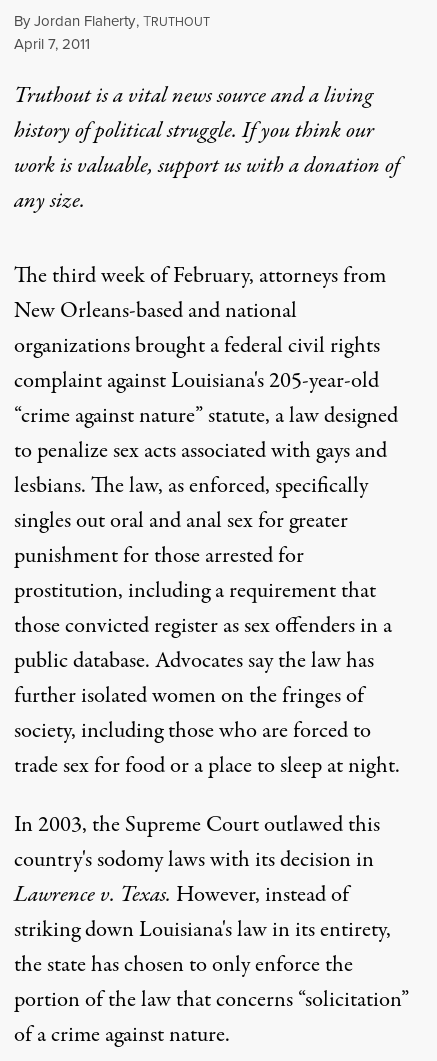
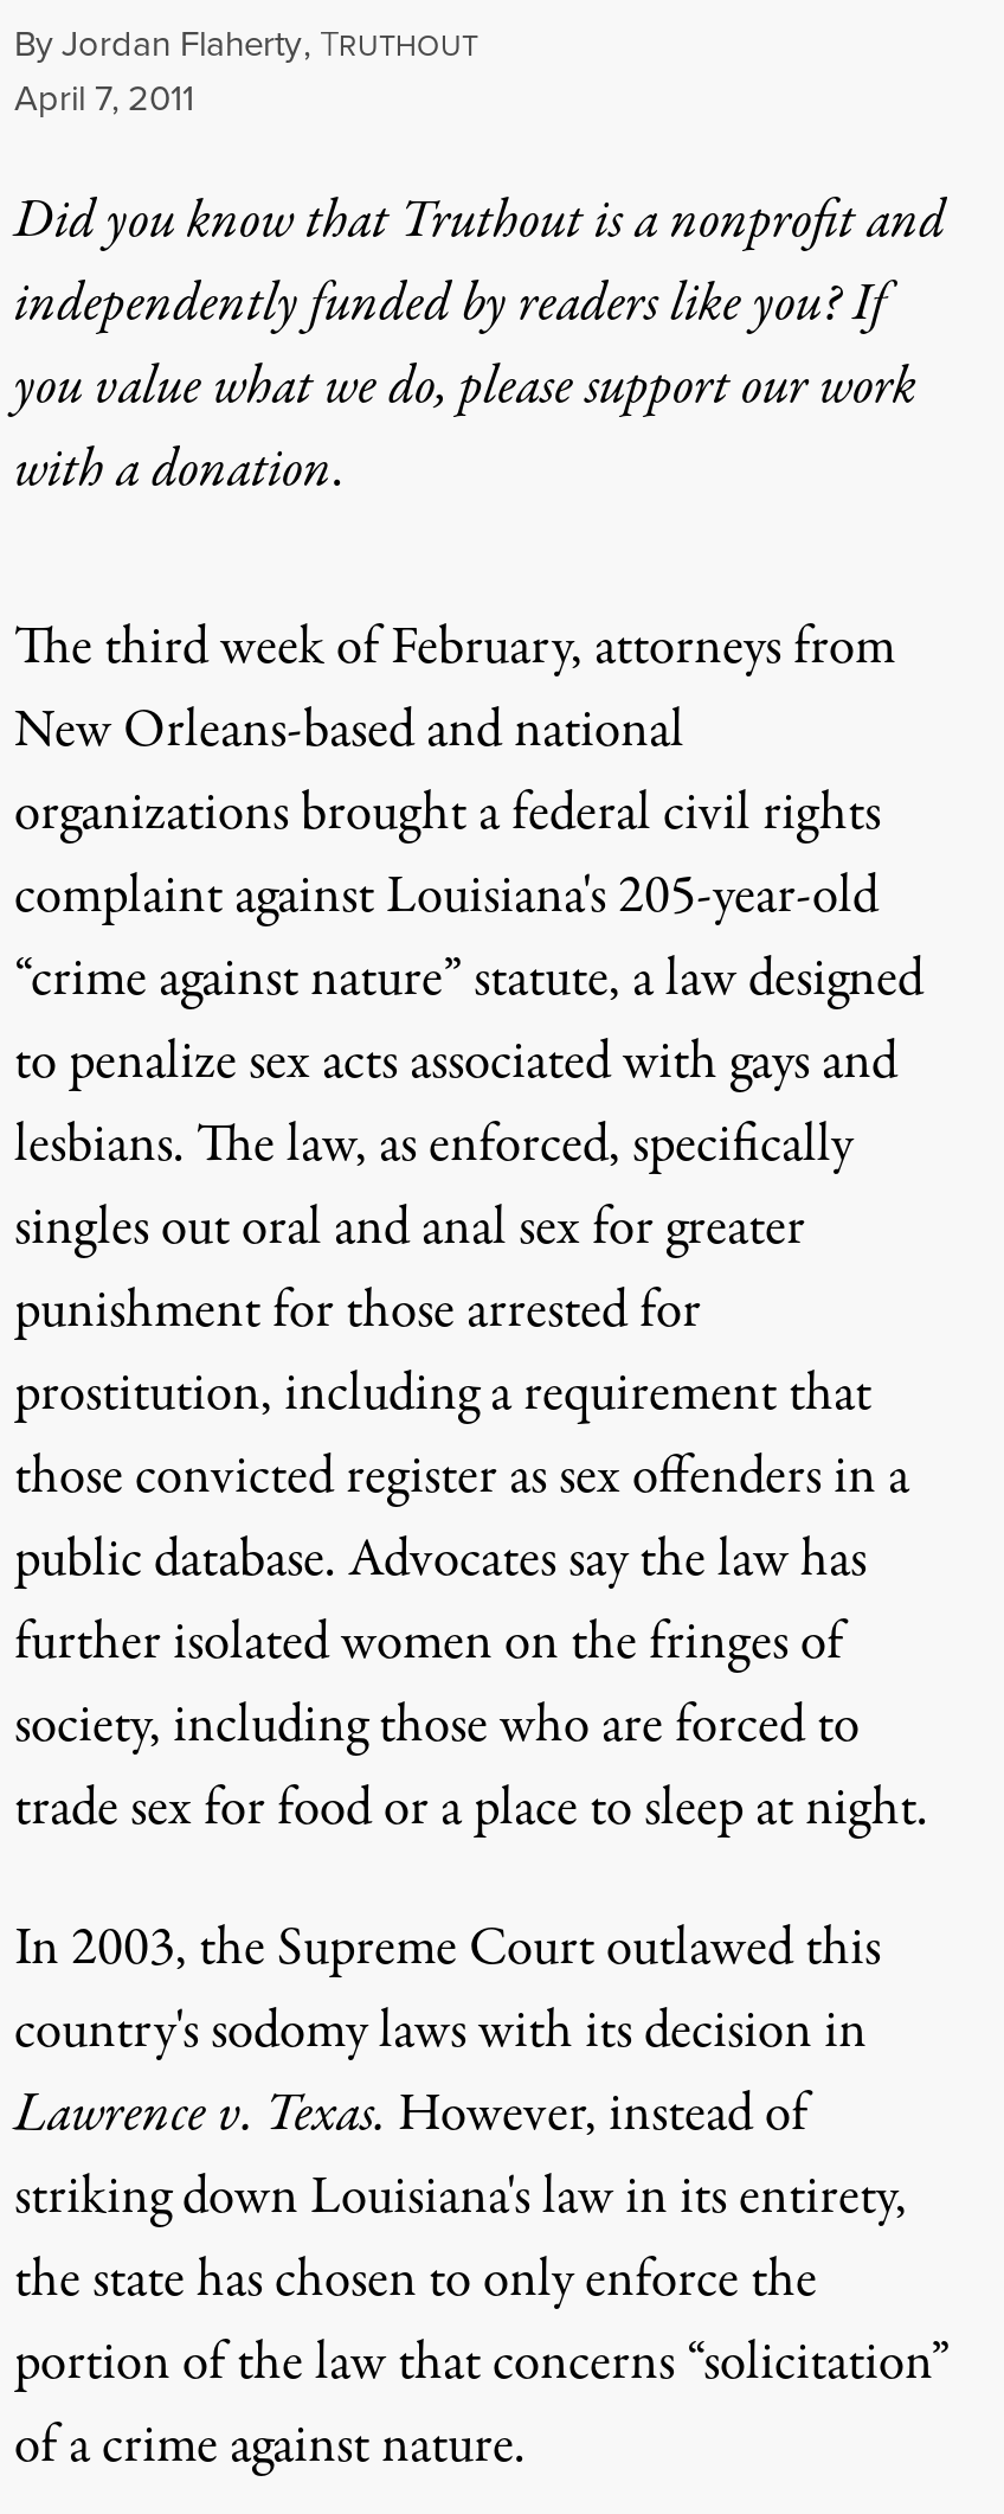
[14,80,400,217] Truthout is a vital news source and a living | history of political struggle. If you think our | work is valuable, support us with a donation of | any size. -> [14,184,945,508] Did you know that Truthout is a nonprofit and | independently funded by readers like you? If | you value what we do, please support our work | with a donation.

